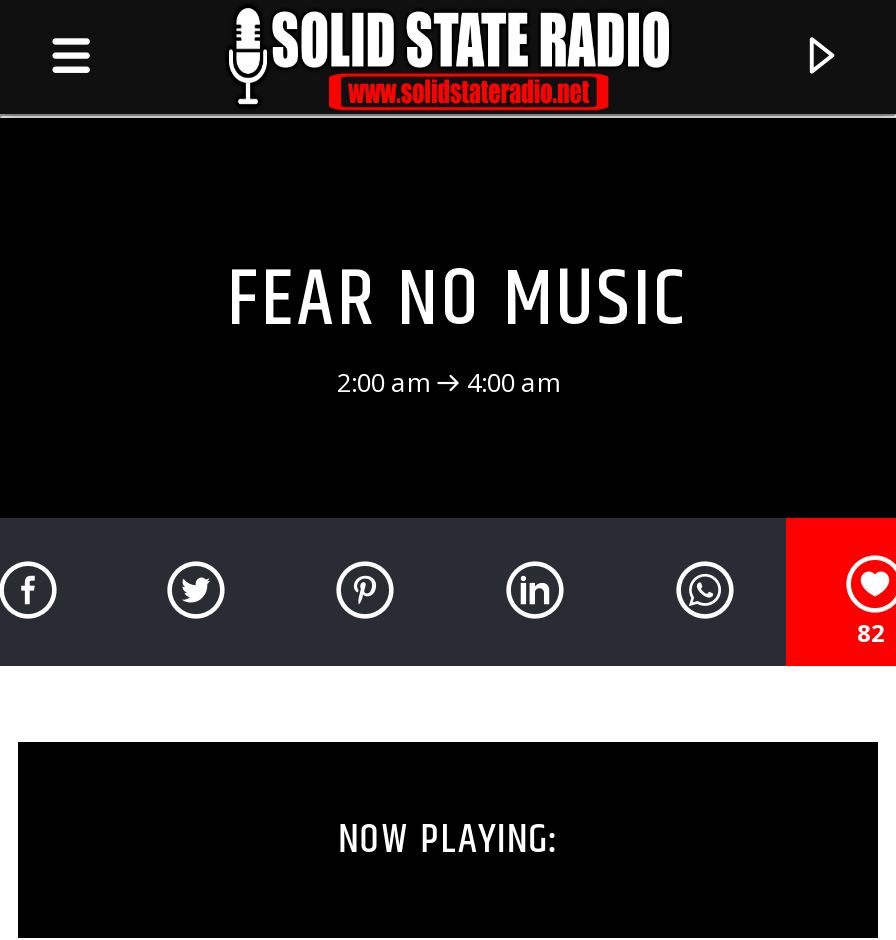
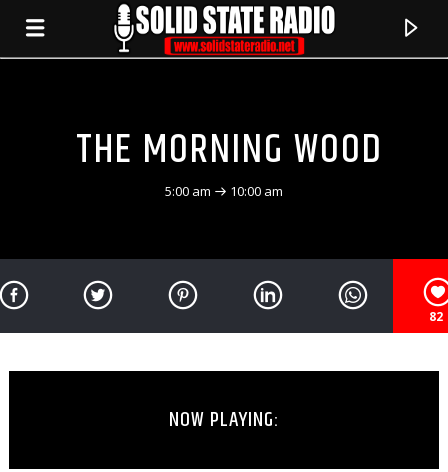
[227,240,689,401] FEAR NO MUSIC | 2:00 am | 4:00 am -> [75,120,382,200] THE MORNING WOOD | 5:00 am | 10:00 am

